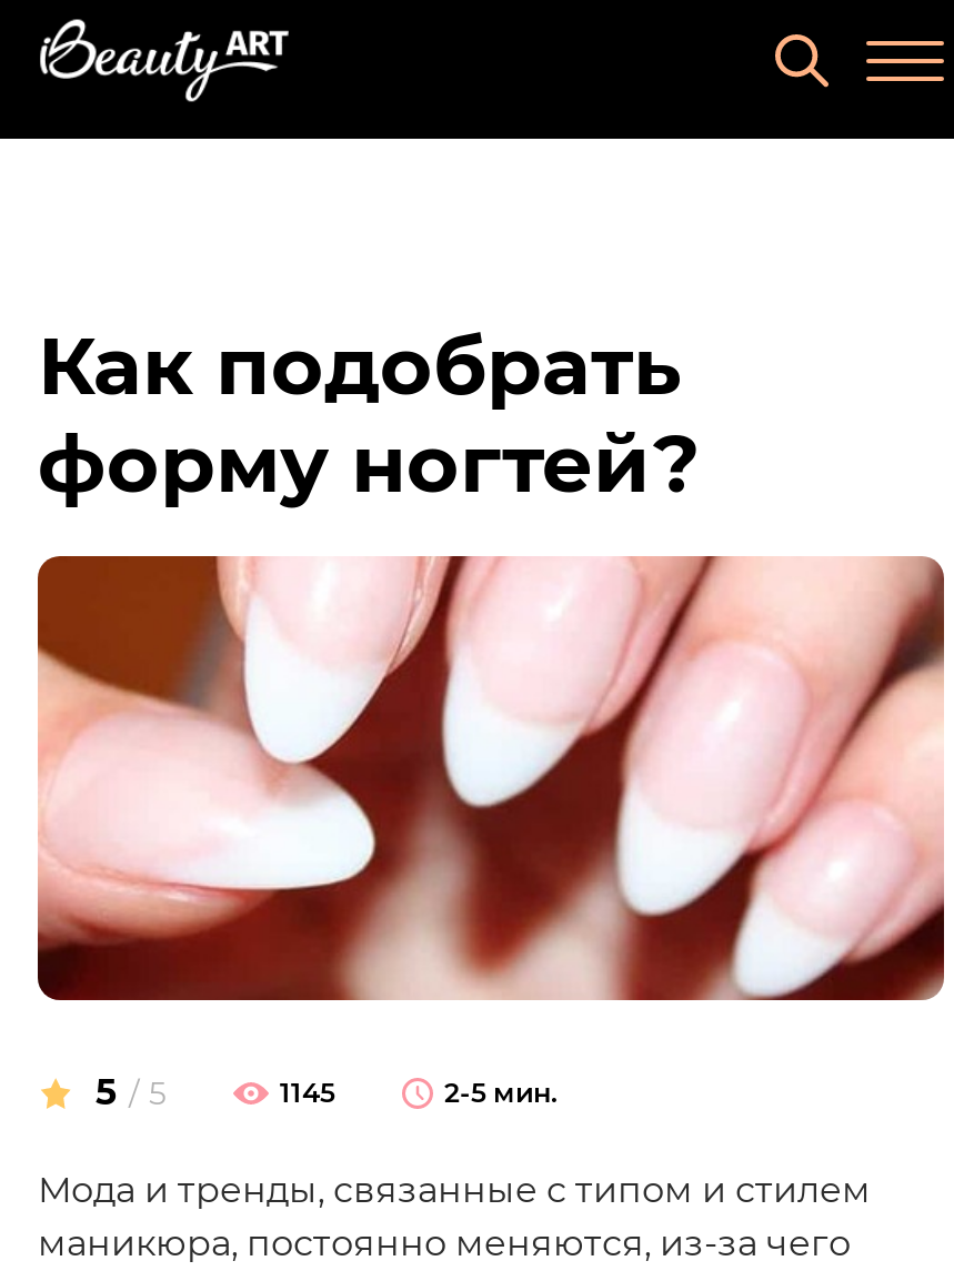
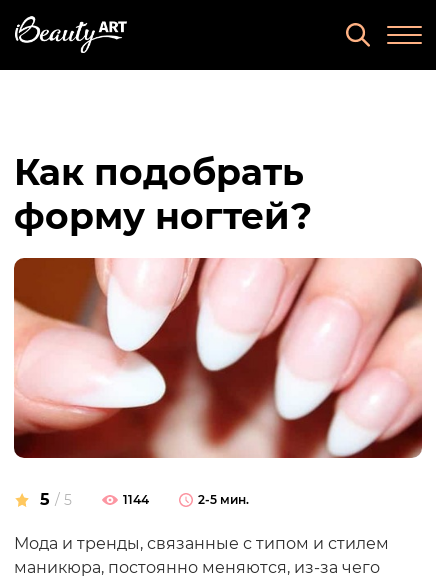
[280,1076,335,1109] 1145 -> [123,492,149,507] 1144

